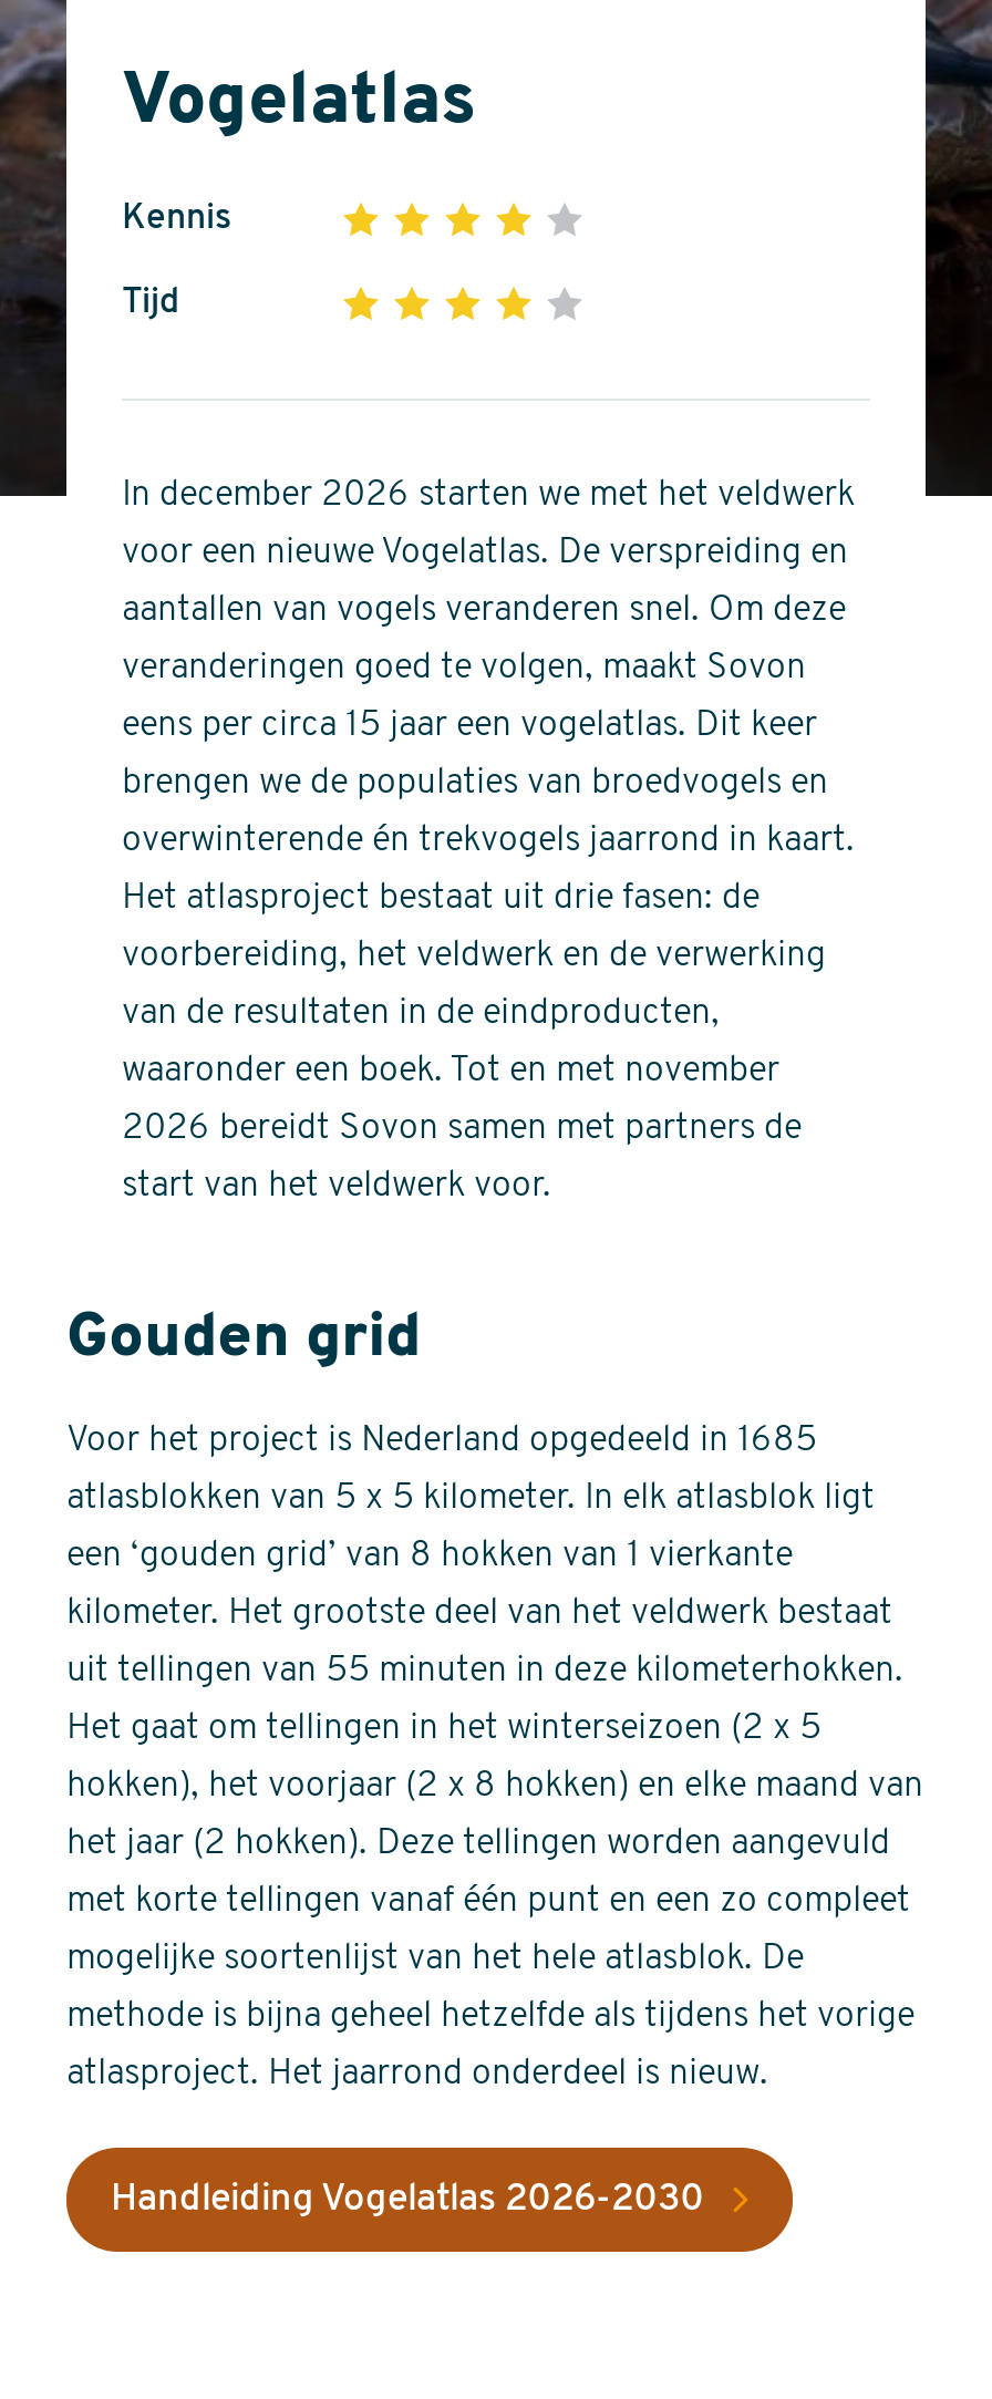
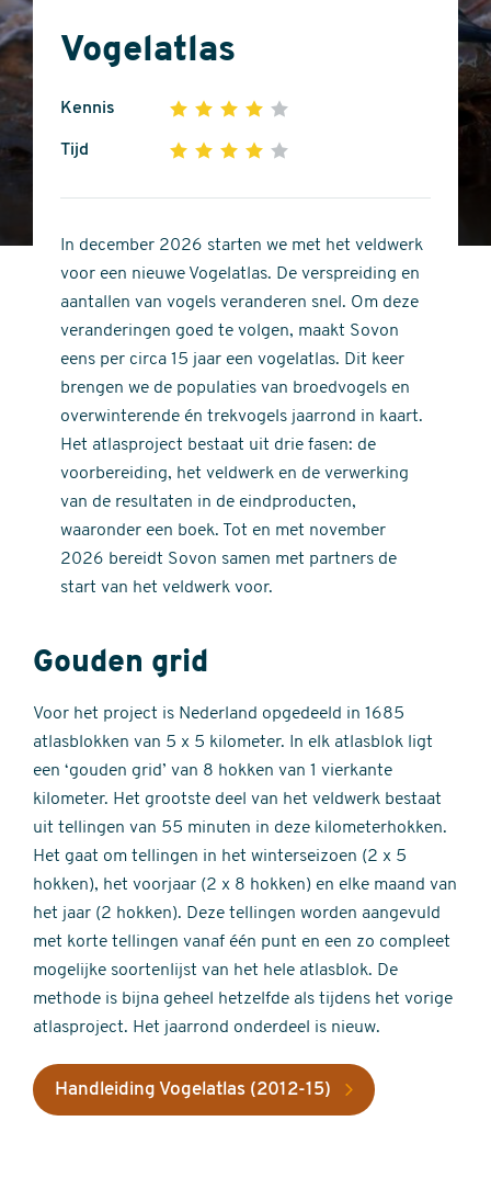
[111,2145,795,2254] [image] | Handleiding Vogelatlas 2026-2030 -> [55,1064,392,1116] [image] | Handleiding Vogelatlas (2012-15)

